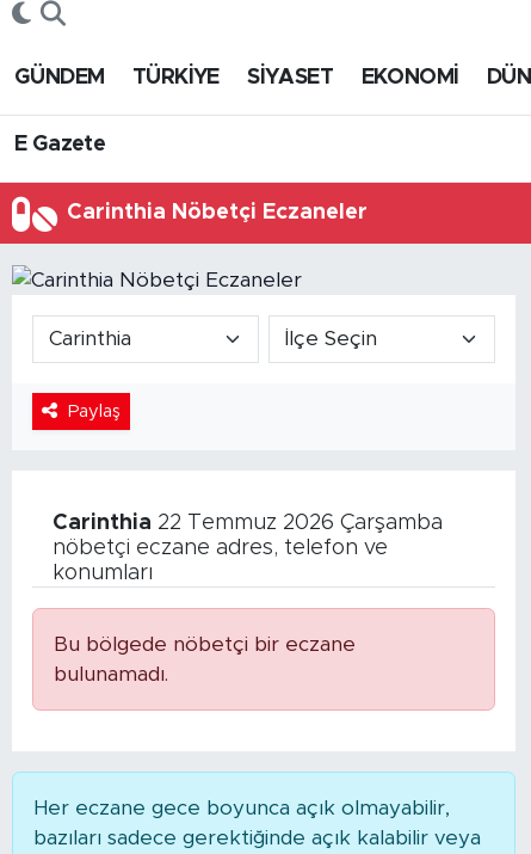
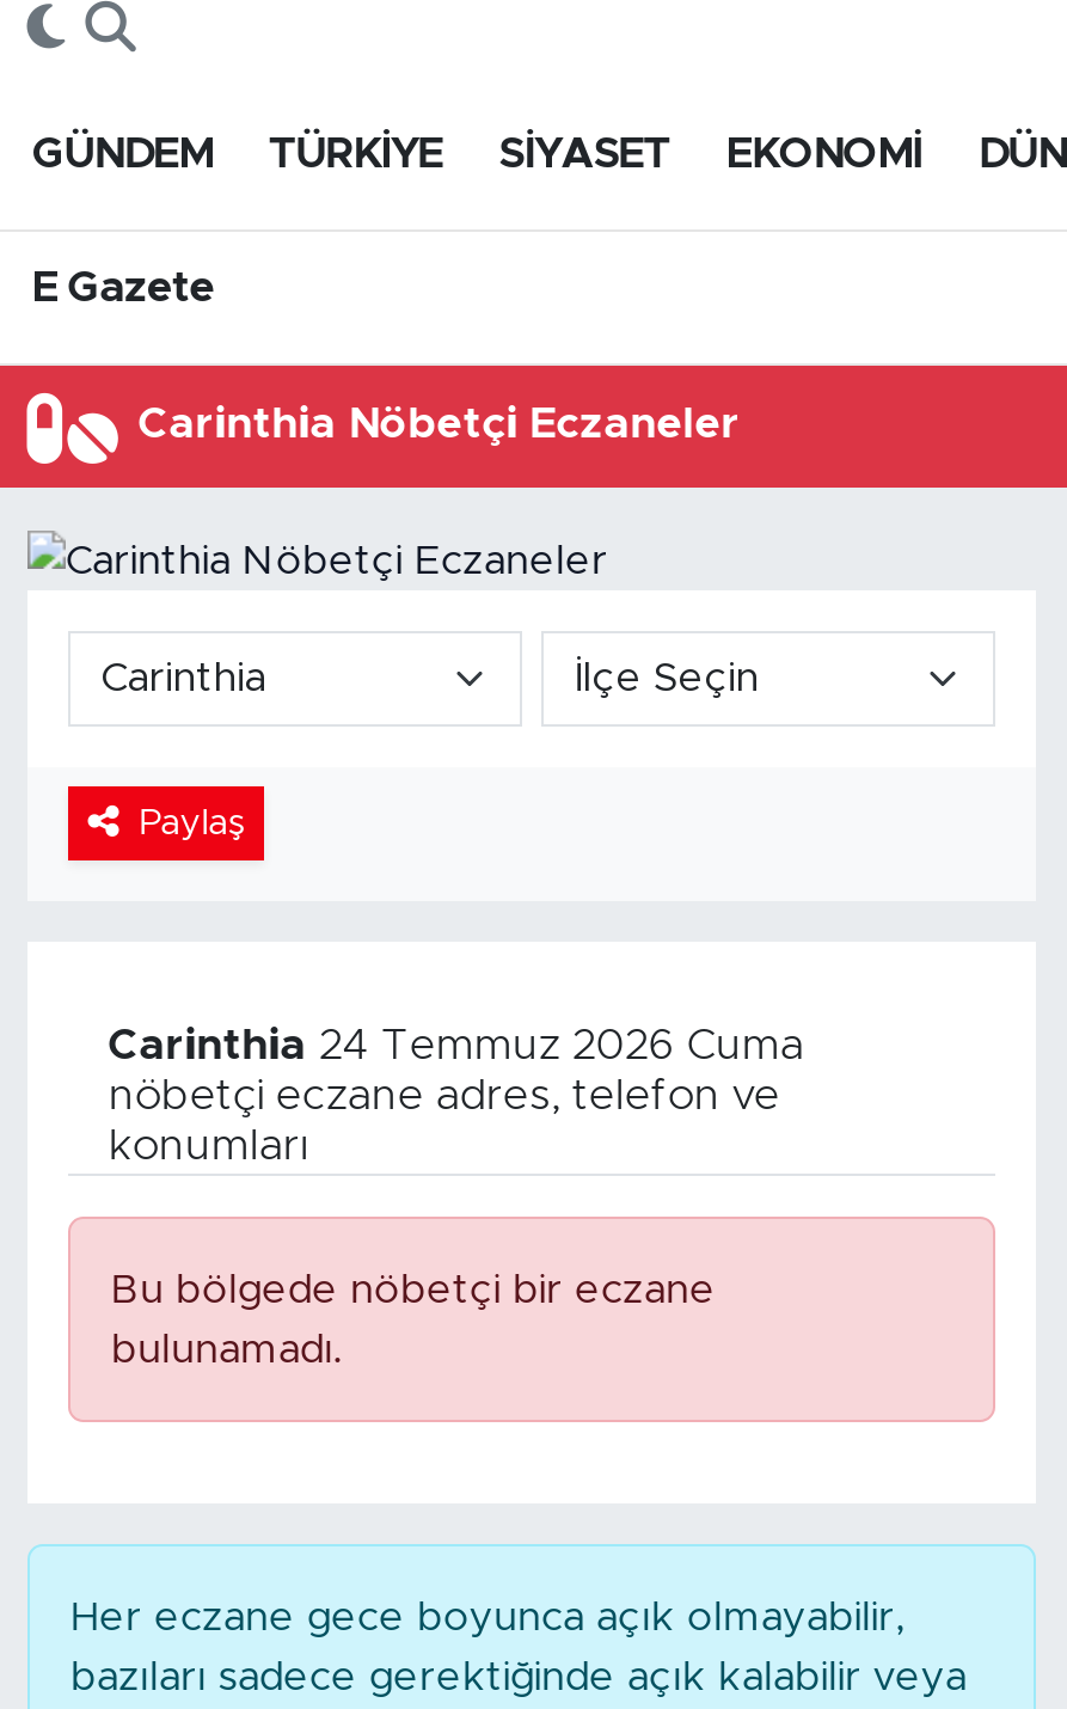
[52,512,442,534] Carinthia 22 Temmuz 2026 Çarşamba -> [108,1025,804,1068] Carinthia 24 Temmuz 2026 Cuma

